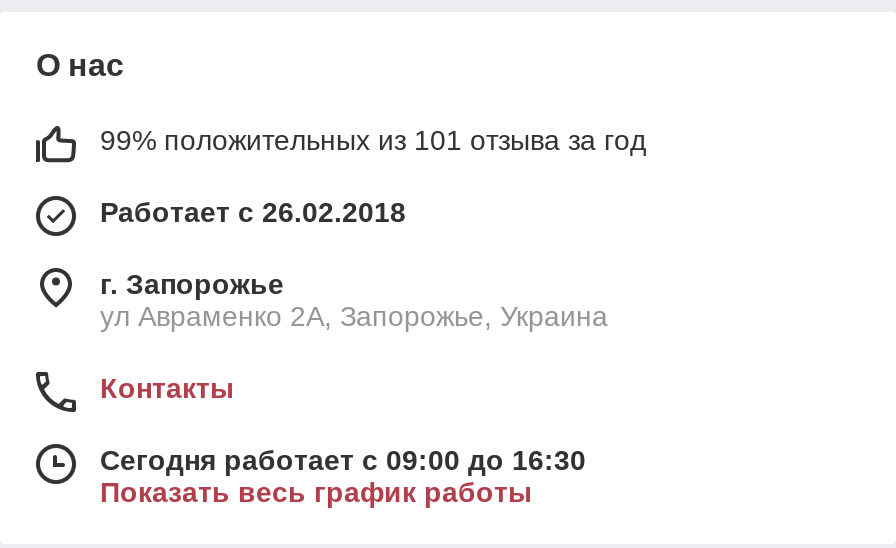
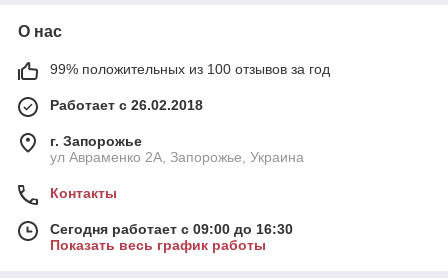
[100,124,646,156] 99% положительных из 101 отзыва за год -> [50,61,330,77] 99% положительных из 100 отзывов за год

